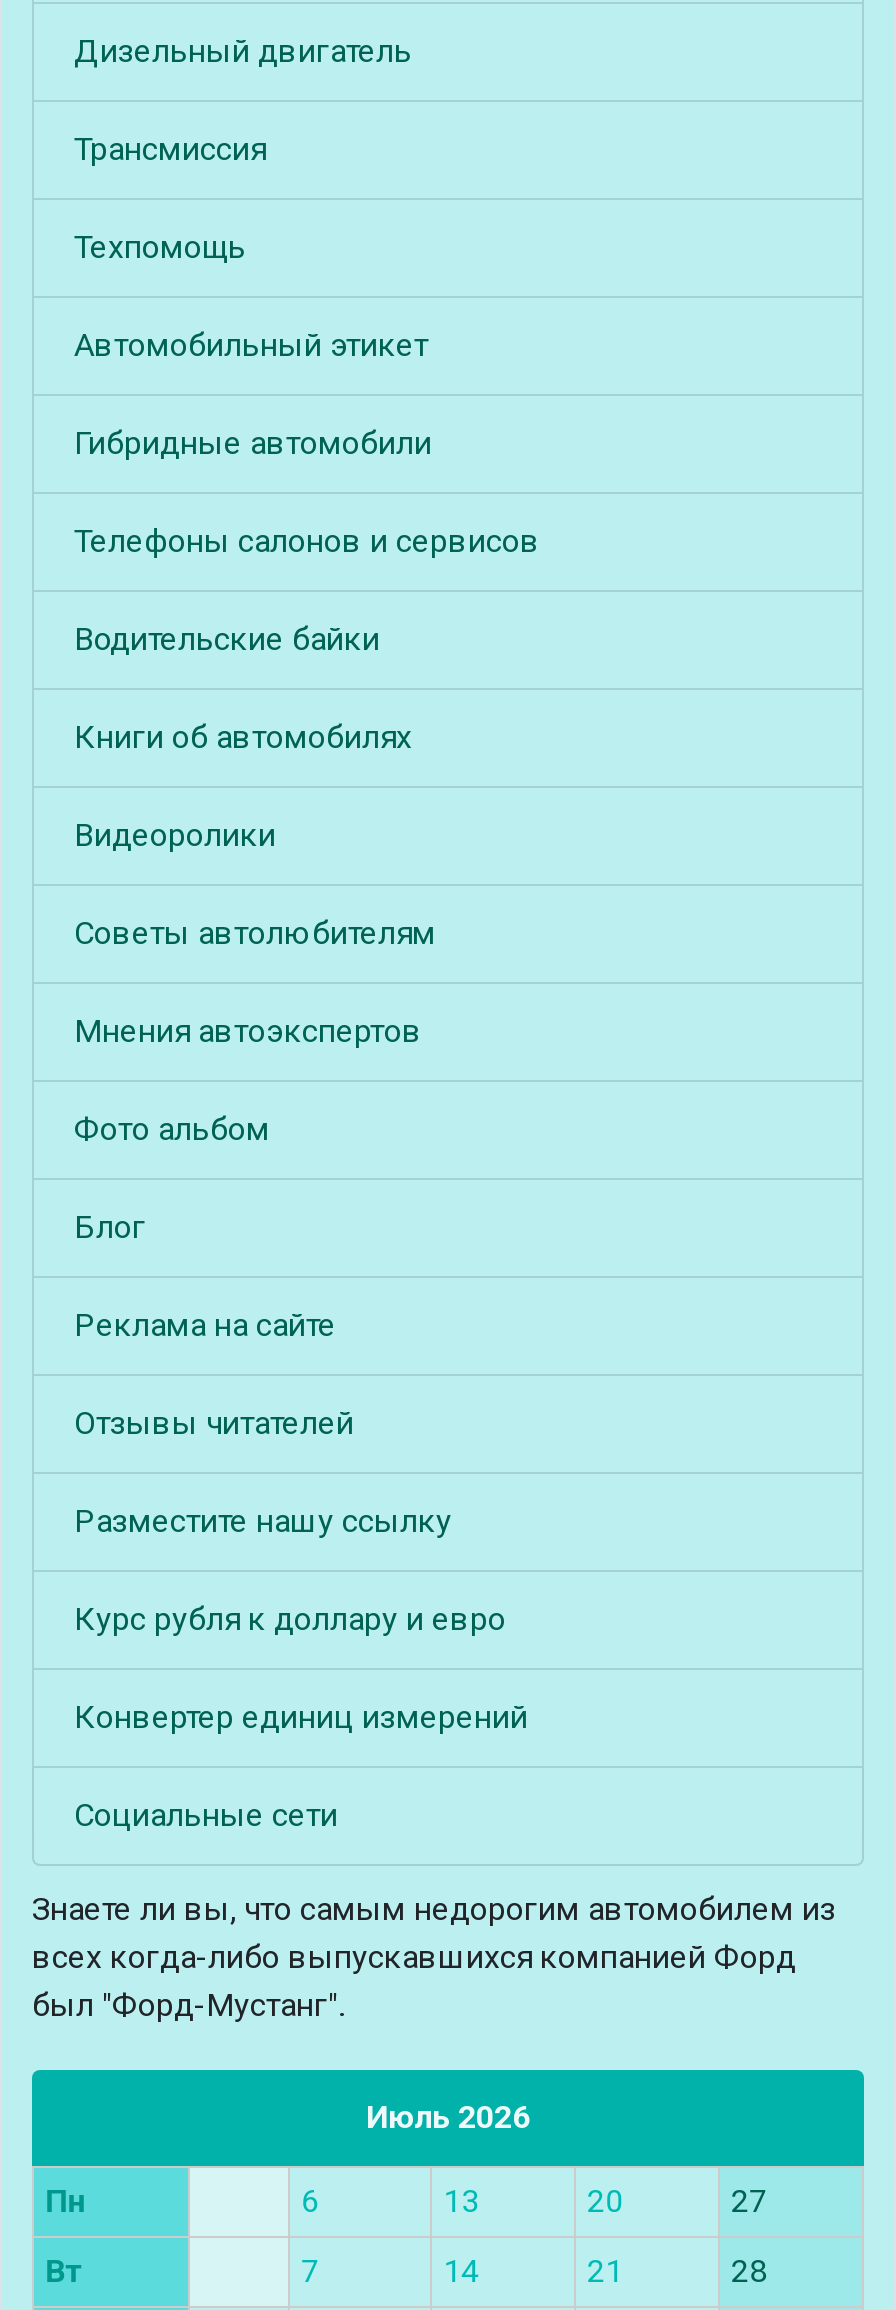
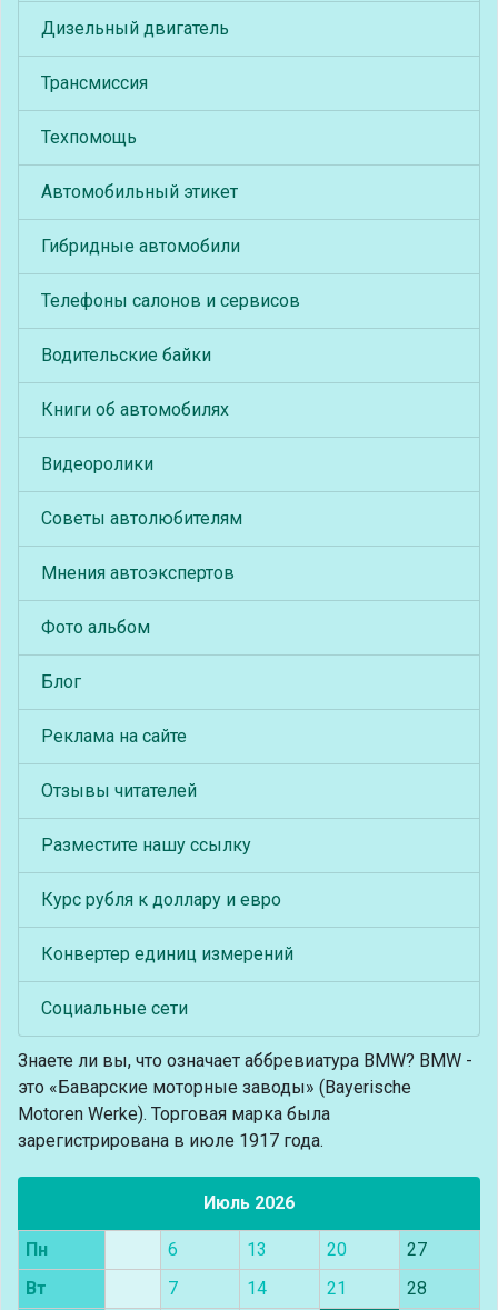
[32,1890,836,2024] Знаете ли вы, что самым недорогим автомобилем из | всех когда-либо выпускавшихся компанией Форд | был "Форд-Мустанг". -> [18,1050,472,1151] Знаете ли вы, что означает аббревиатура BMW? BMW - | это «Баварские моторные заводы» (Bayerische | Motoren Werke). Торговая марка была | зарегистрирована в июле 1917 года.

